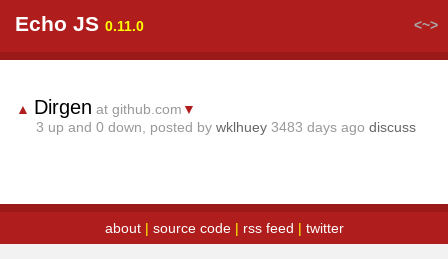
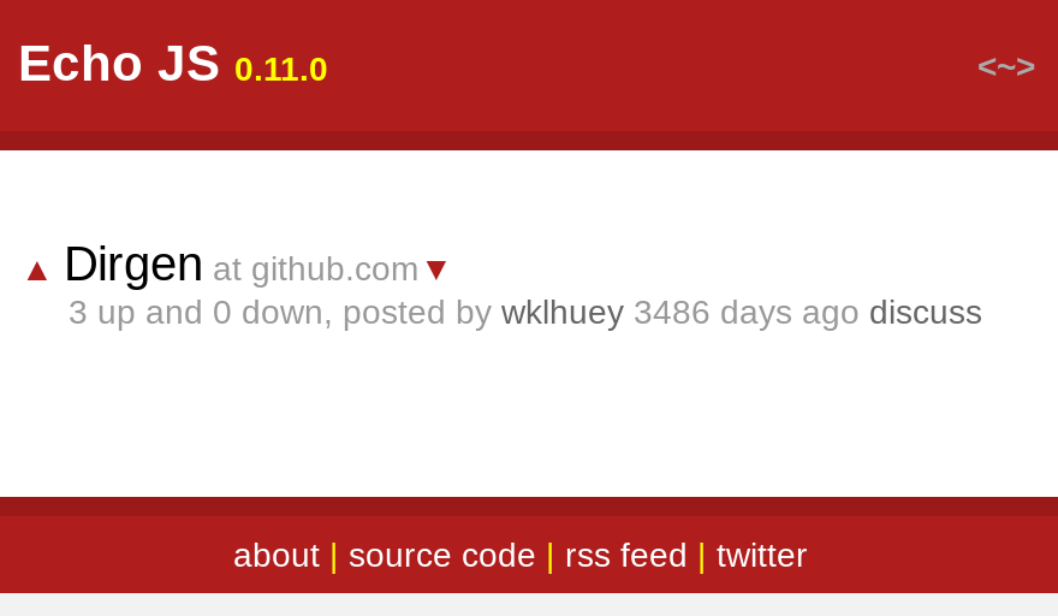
[36,119,416,135] 3 up and 0 down, posted by wklhuey 3483 days ago discuss -> [69,292,982,331] 3 up and 0 down, posted by wklhuey 3486 days ago discuss

